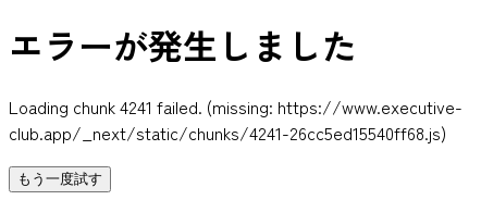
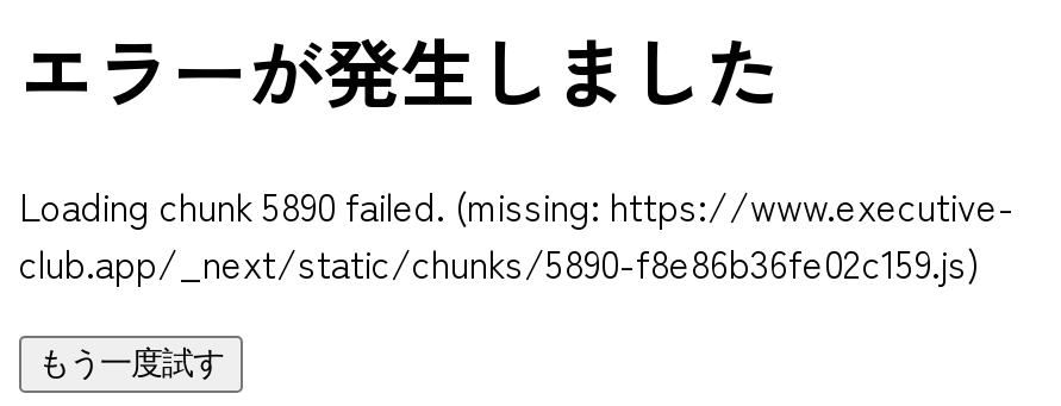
[9,93,462,146] Loading chunk 4241 failed. (missing: https://www.executive- | club.app/_next/static/chunks/4241-26cc5ed15540ff68.js) -> [19,176,1015,290] Loading chunk 5890 failed. (missing: https://www.executive- | club.app/_next/static/chunks/5890-f8e86b36fe02c159.js)

